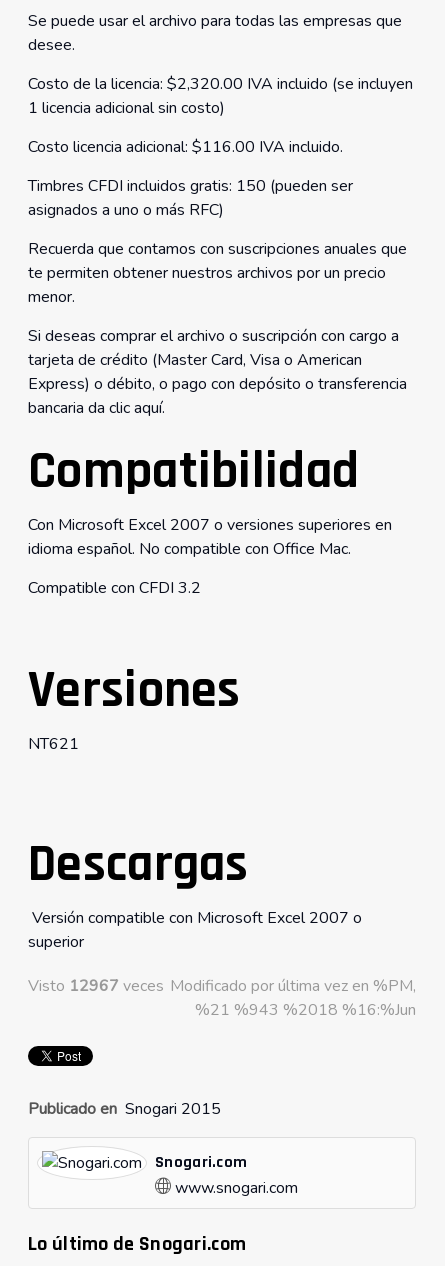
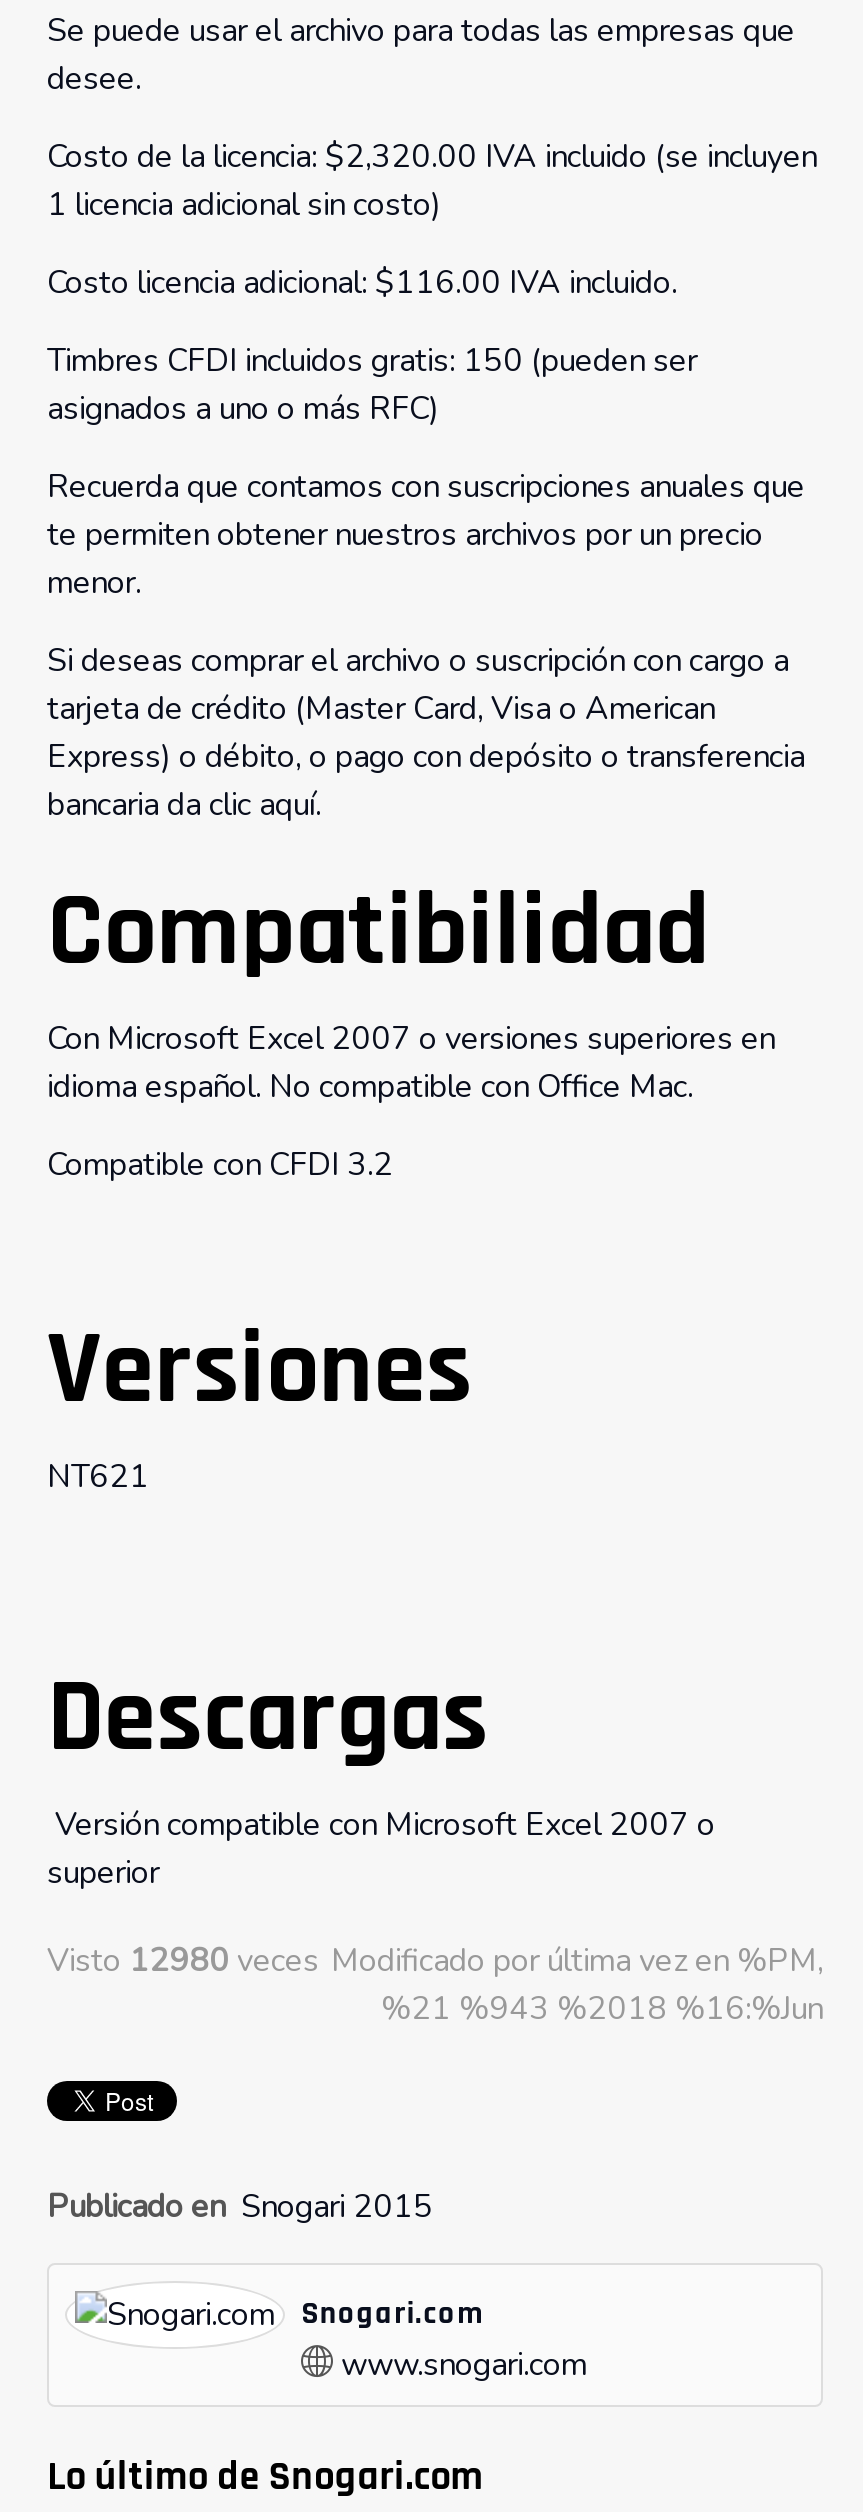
[28,975,416,997] Visto 12967 veces Modificado por última vez en %PM, -> [47,1939,823,1983] Visto 12980 veces Modificado por última vez en %PM,

